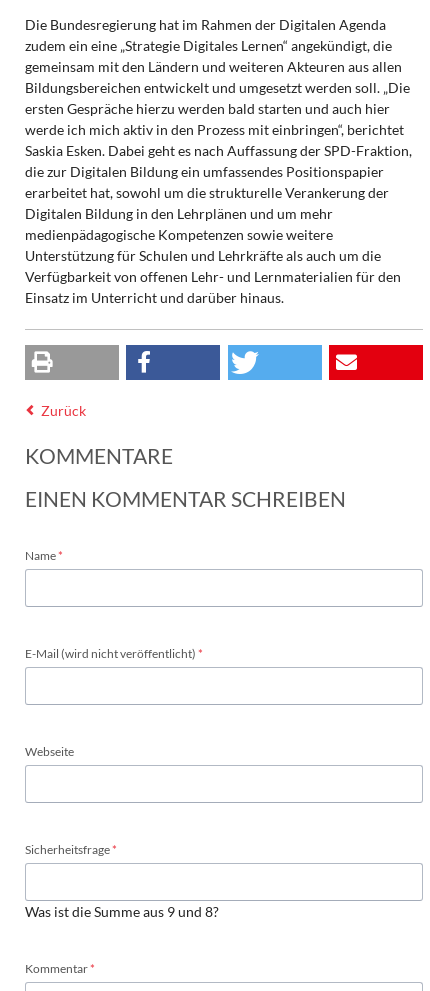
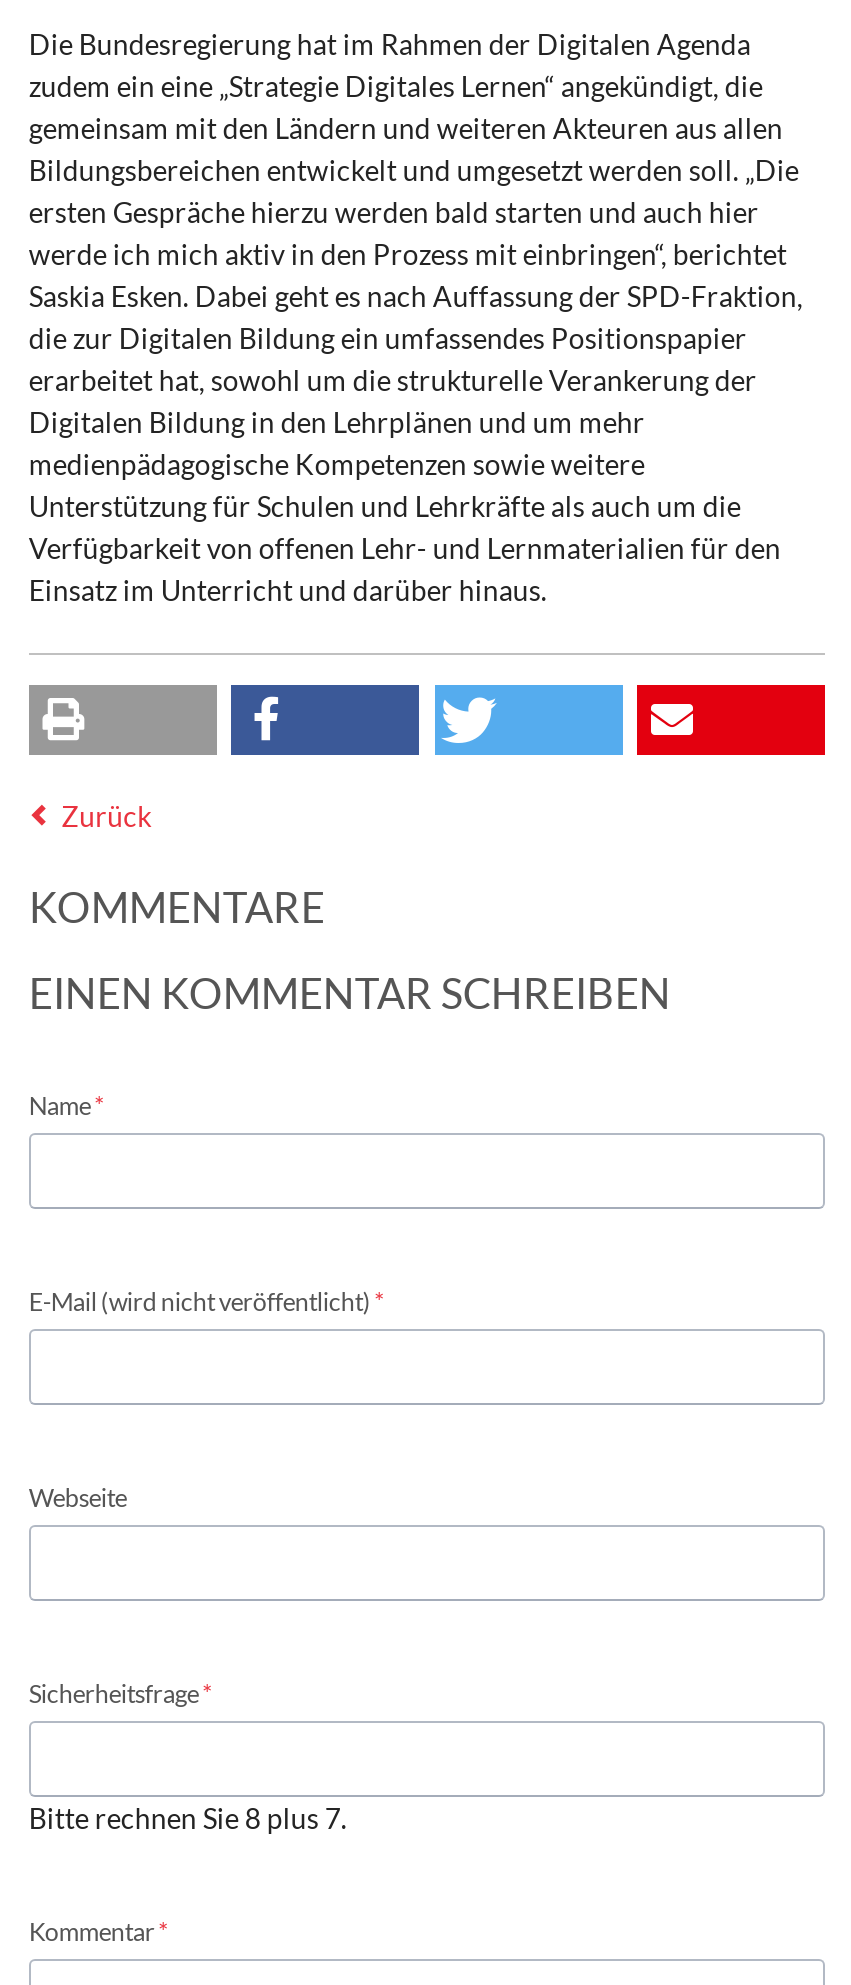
[25,903,219,920] Was ist die Summe aus 9 und 8? -> [29,1801,347,1835] Bitte rechnen Sie 8 plus 7.

